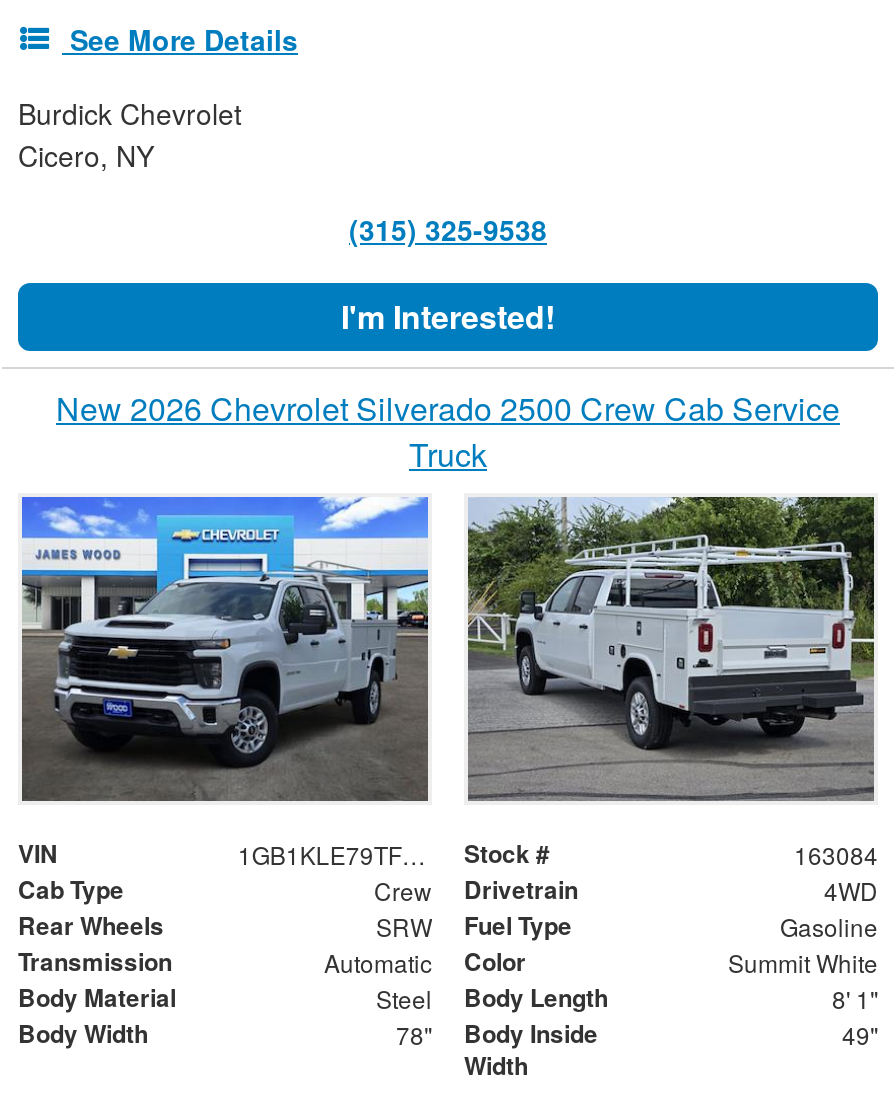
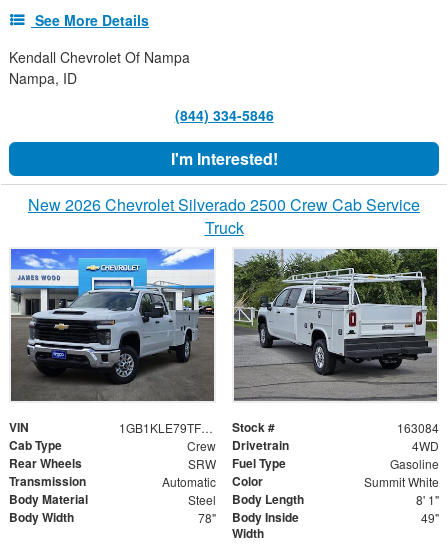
[18,93,242,175] Burdick Chevrolet | Cicero, NY -> [9,47,190,88] Kendall Chevrolet Of Nampa | Nampa, ID
[349,209,547,249] (315) 325-9538 -> [174,105,273,125] (844) 334-5846

